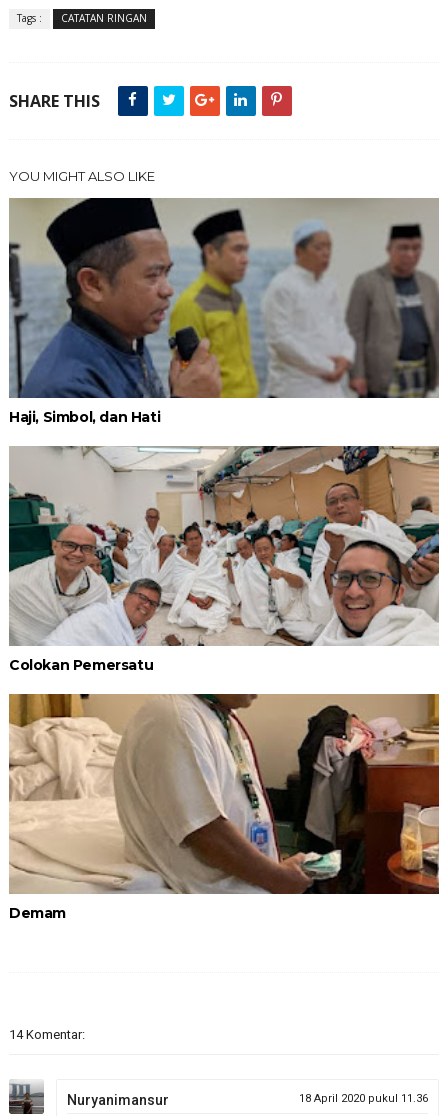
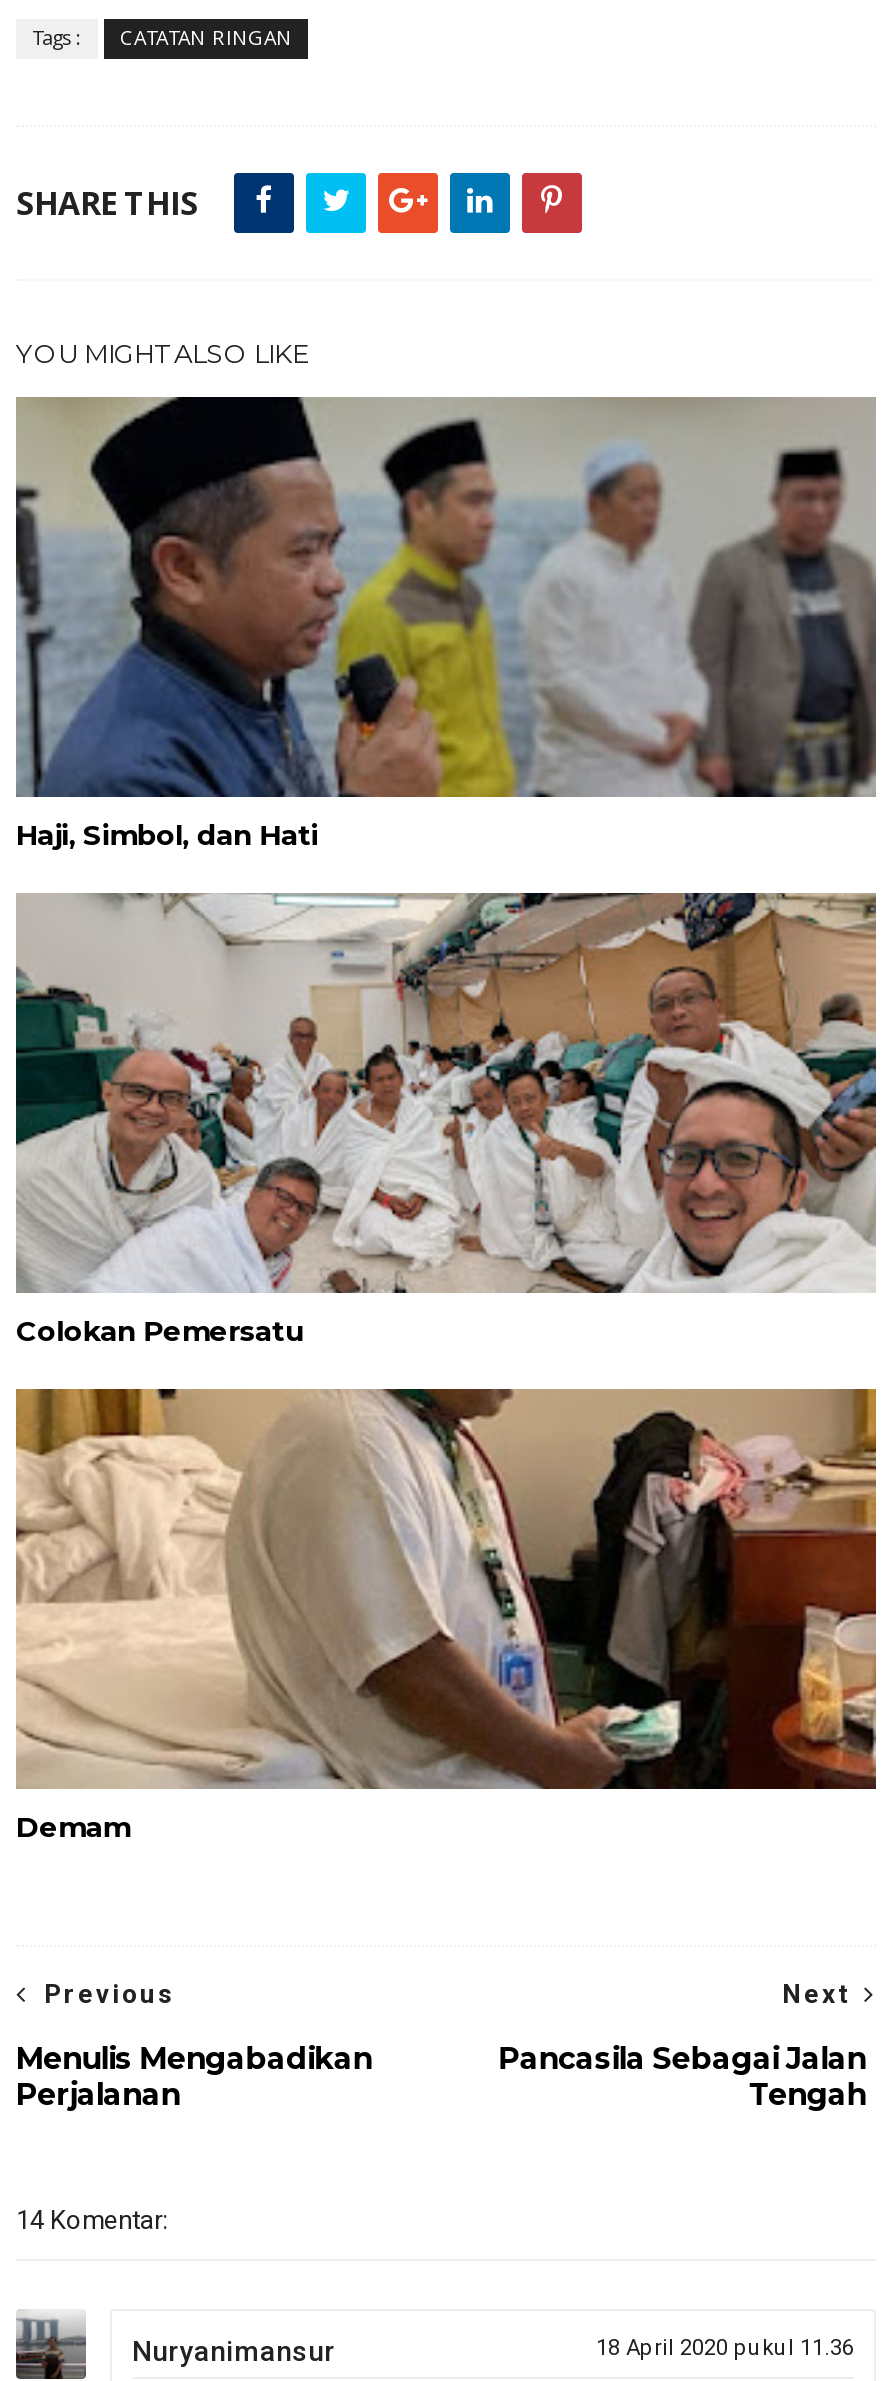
none -> [16,1979,372,2113] Previous | Menulis Mengabadikan | Perjalanan
none -> [498,1979,866,2113] Next | Pancasila Sebagai Jalan | Tengah

